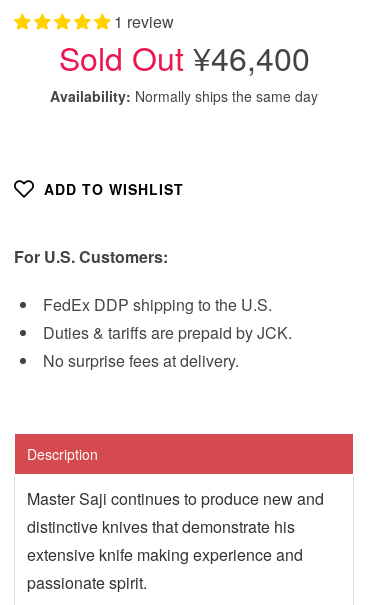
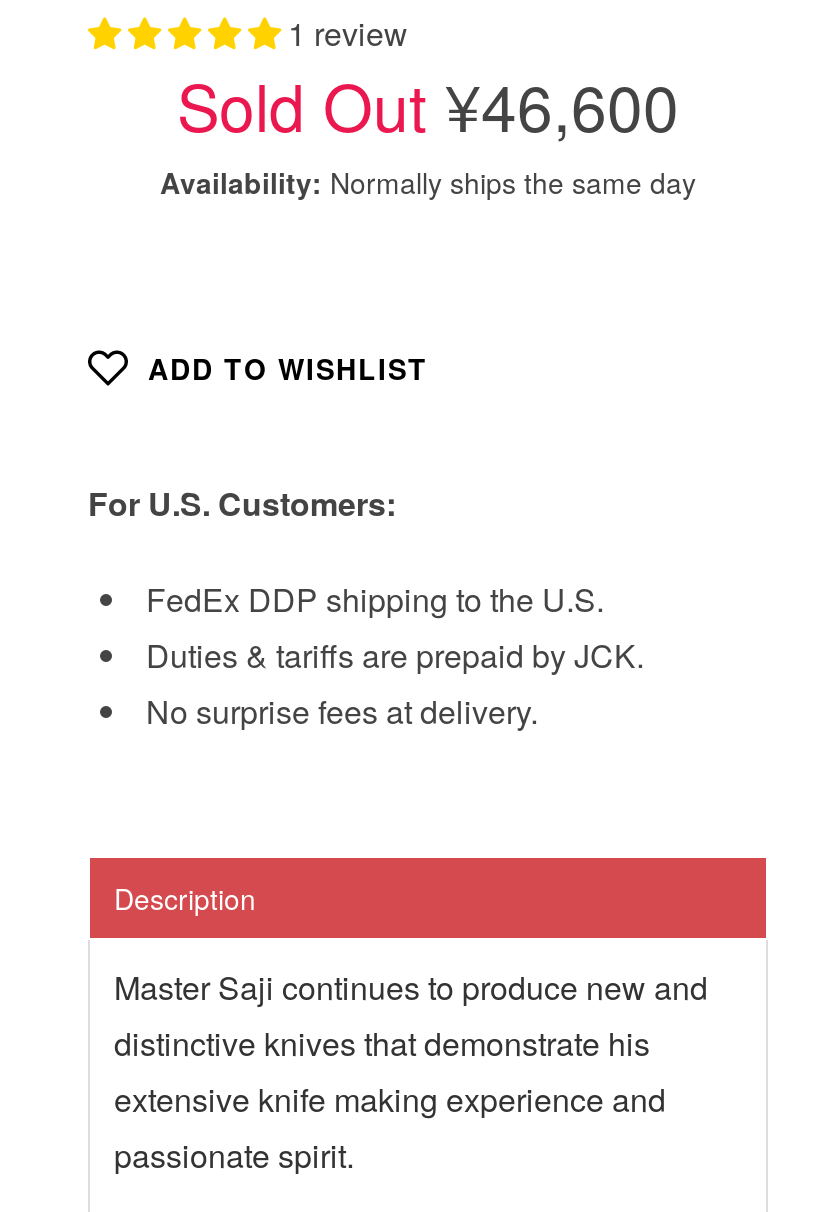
[58,34,309,80] Sold Out ¥46,400 -> [177,58,679,150] Sold Out ¥46,600

